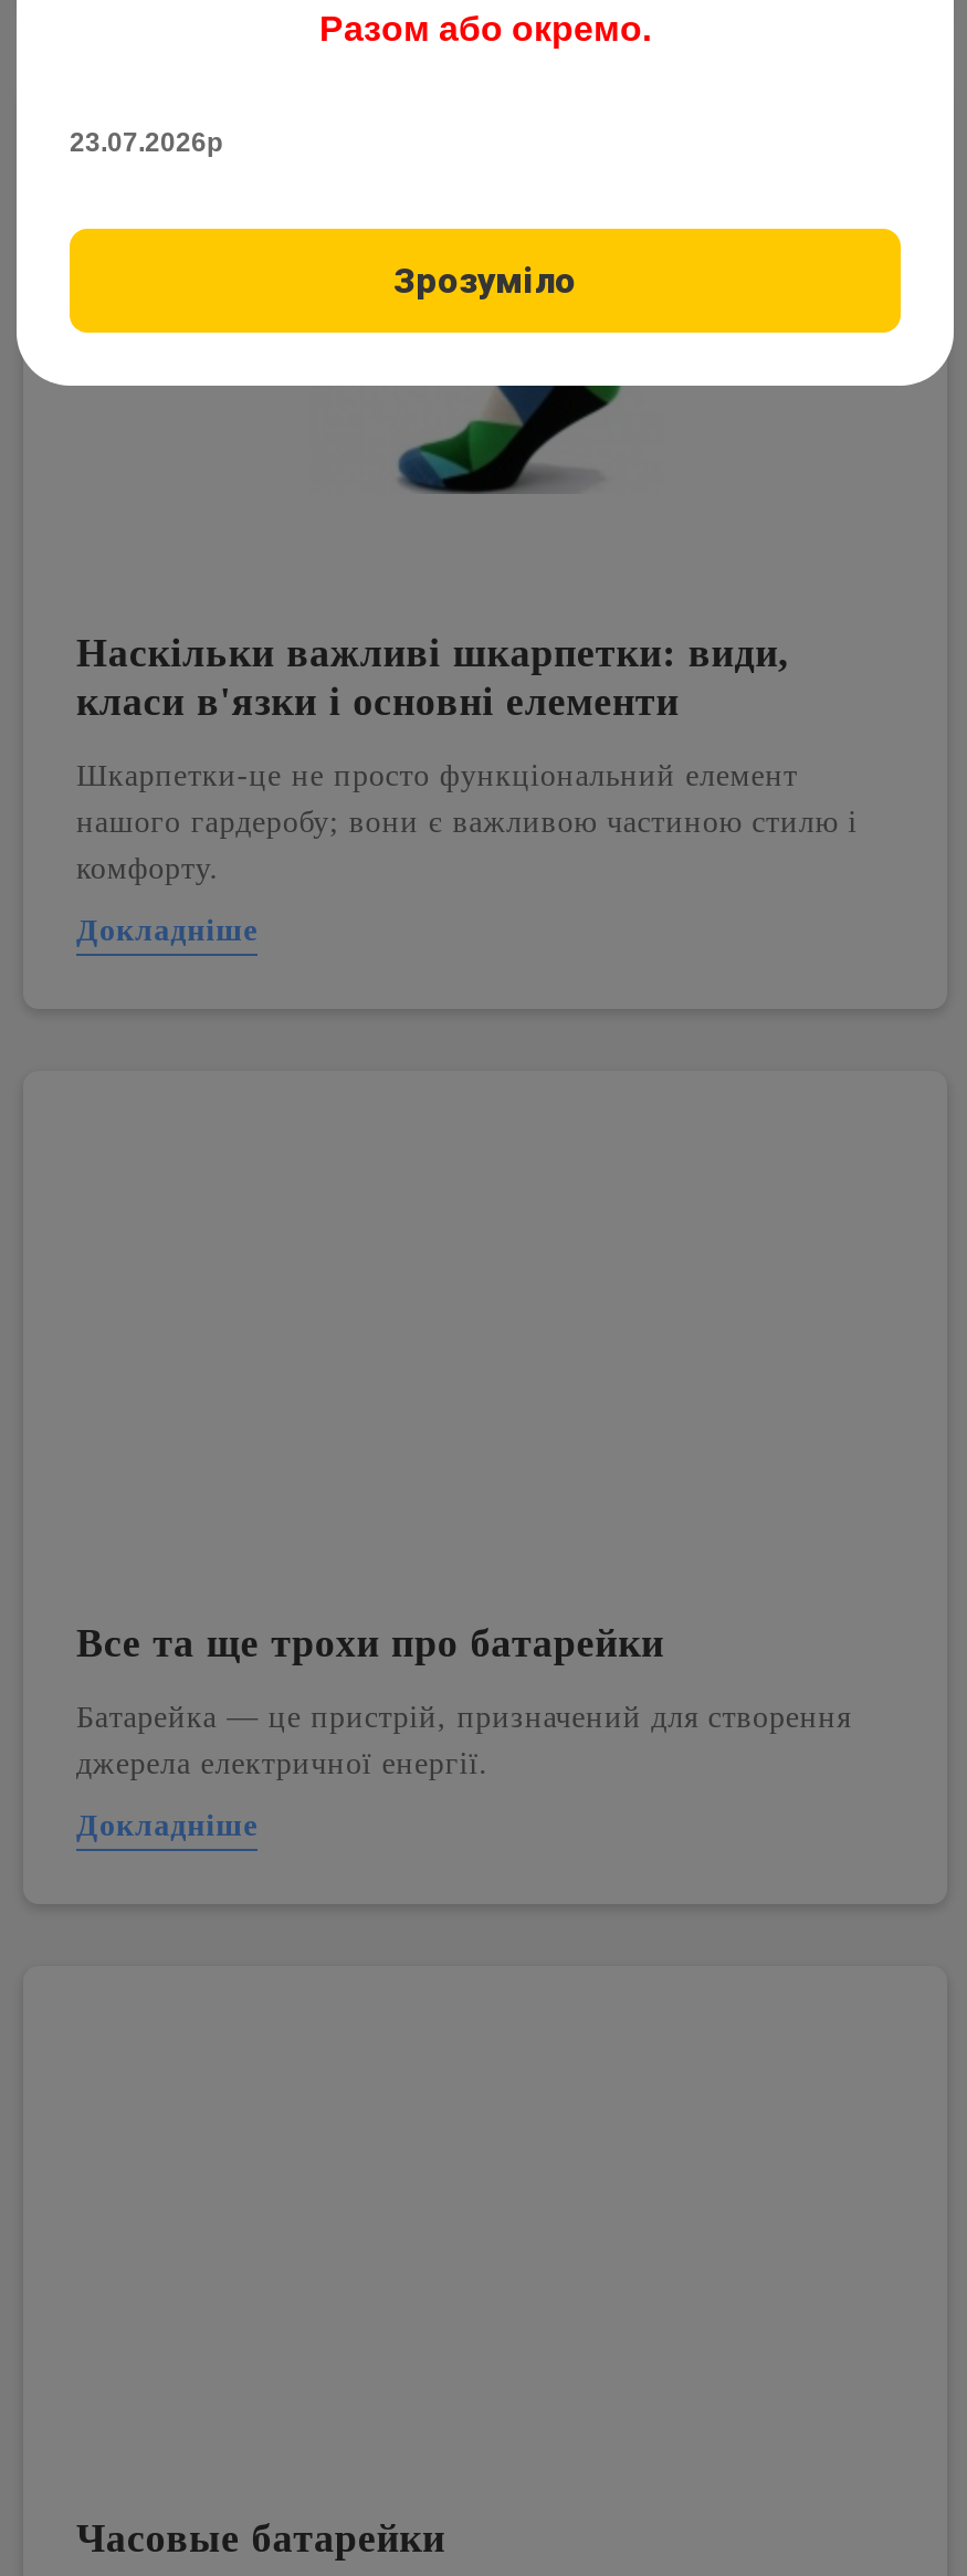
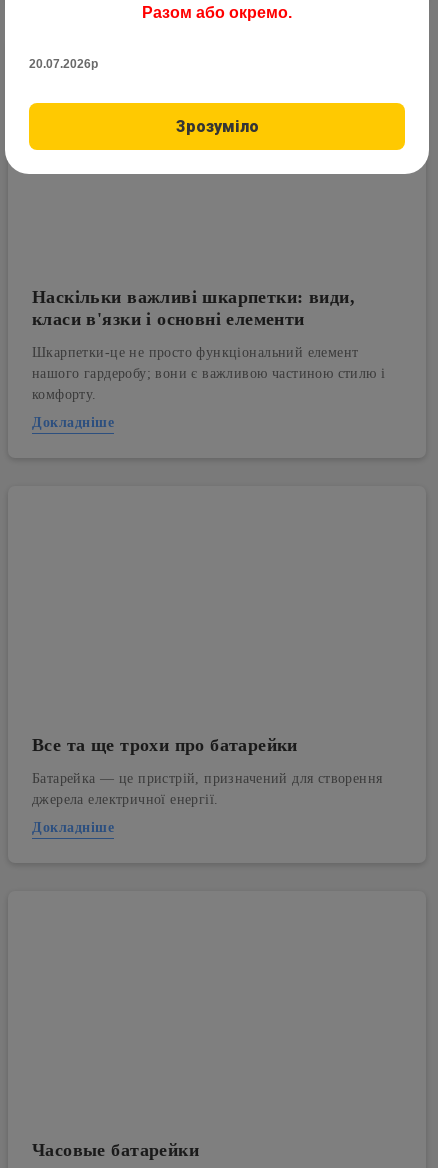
[70,126,222,157] 23.07.2026р -> [29,57,98,71] 20.07.2026р
[397,387,620,495] [image] -> none

